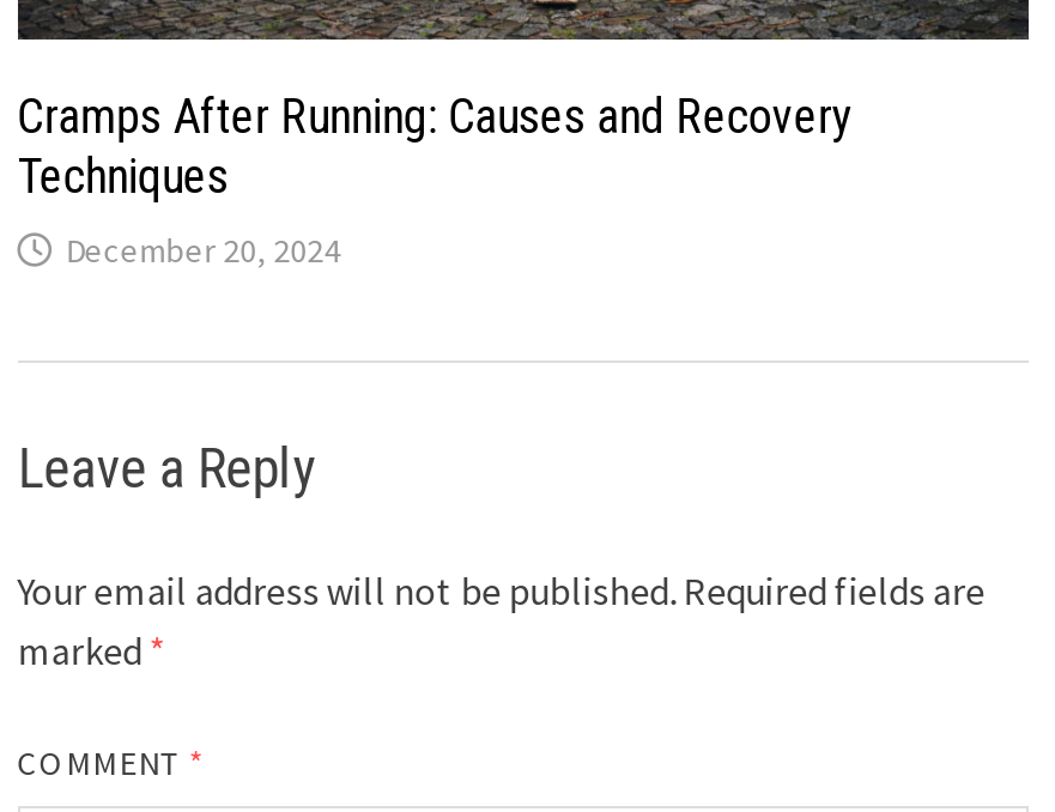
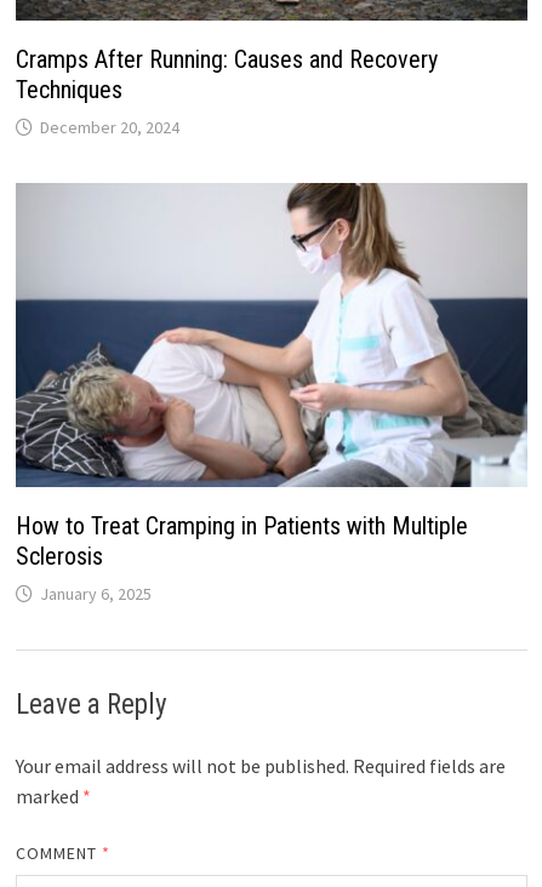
none -> [16,182,529,605] [image] | How to Treat Cramping in Patients with Multiple | Sclerosis | January 6, 2025

